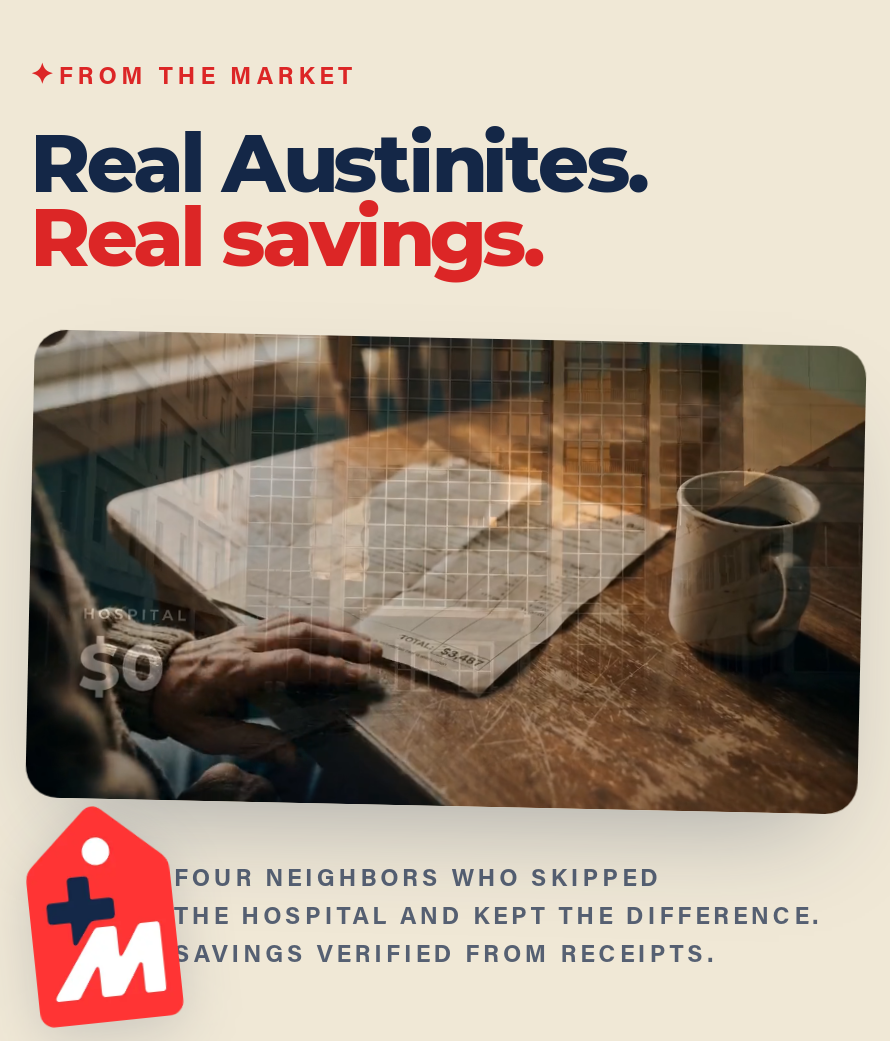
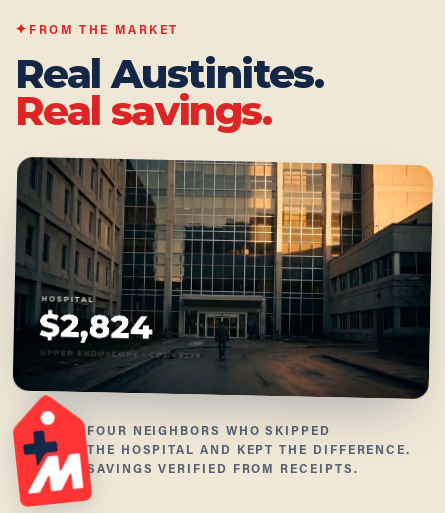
[30,330,868,812] [image] -> [16,157,433,397] [image]

